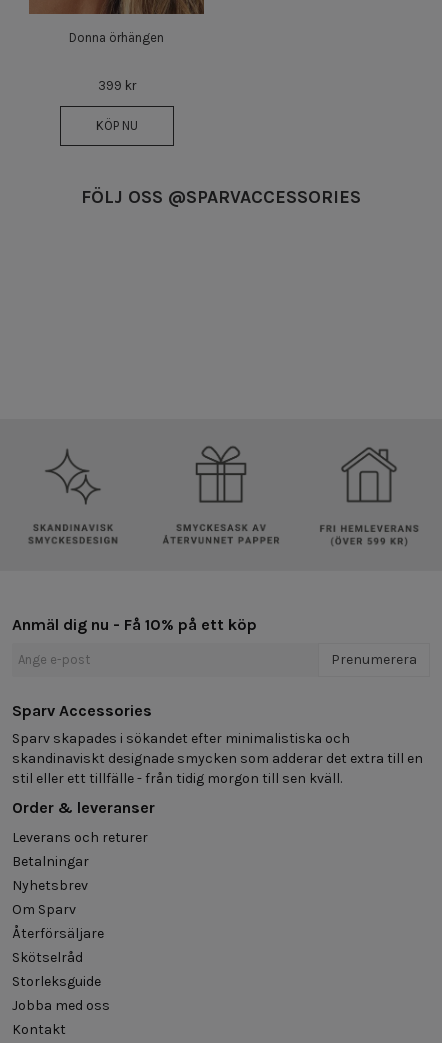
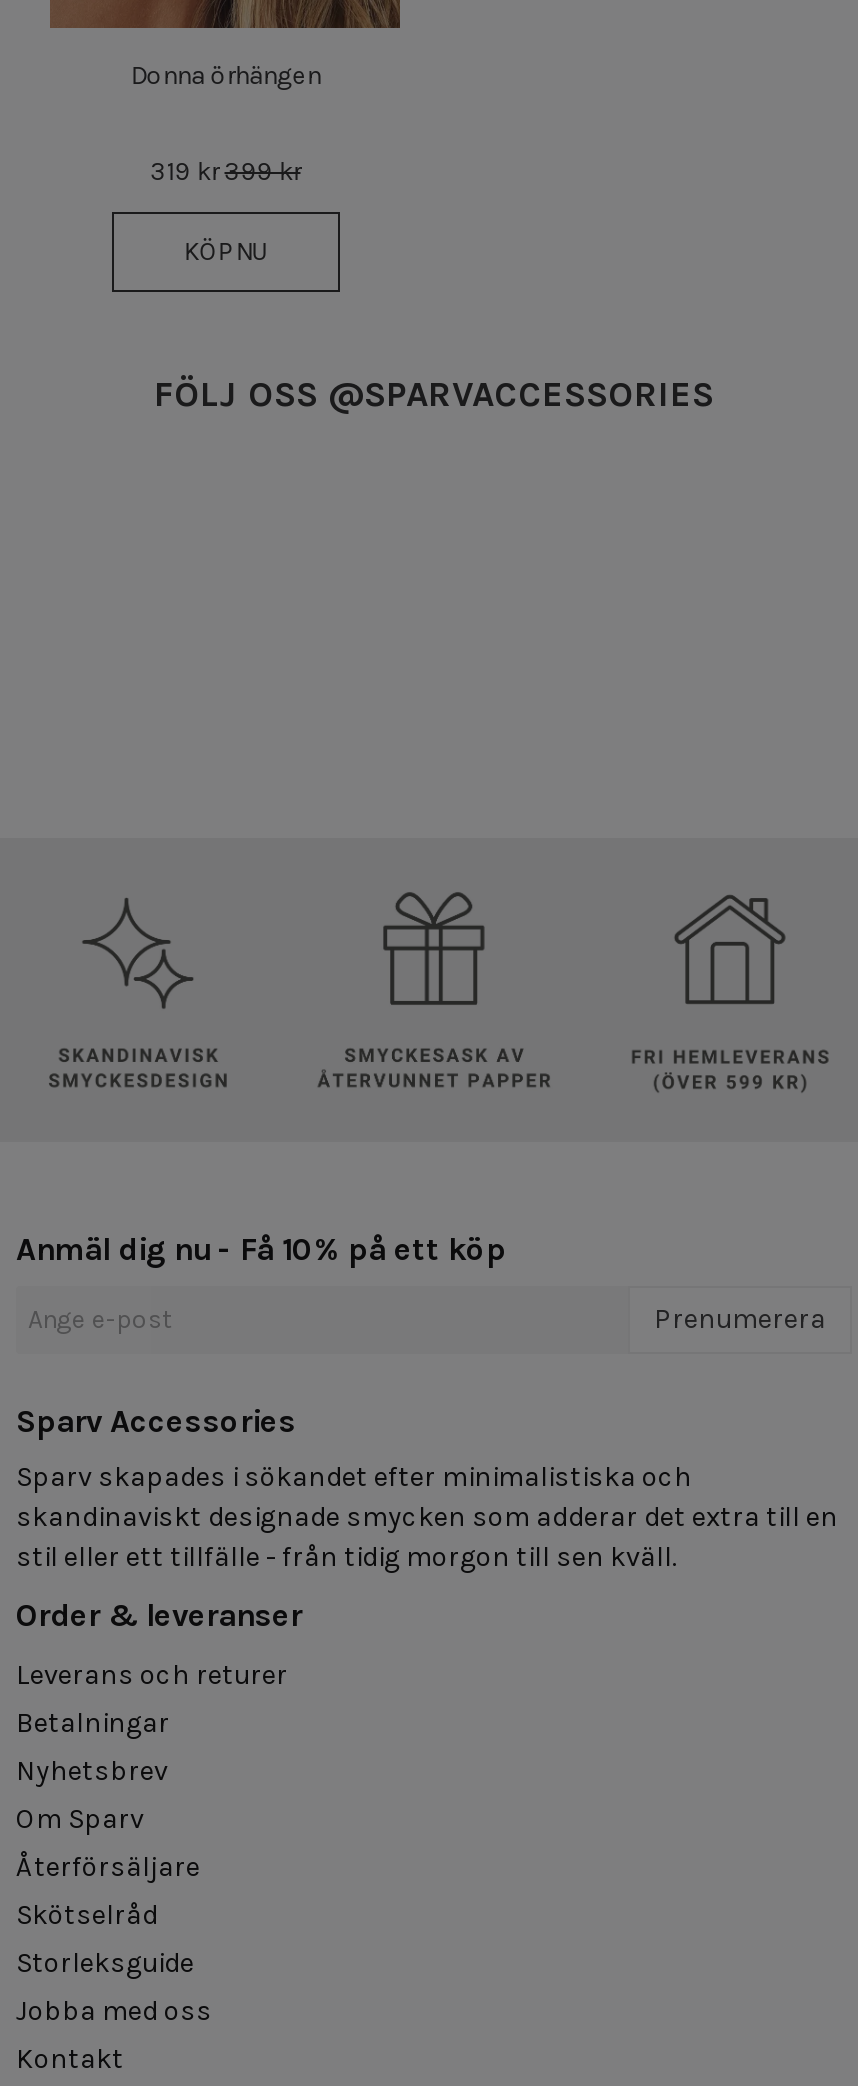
[98,78,136,93] 399 kr -> [150,155,300,185] 319 kr399 kr

